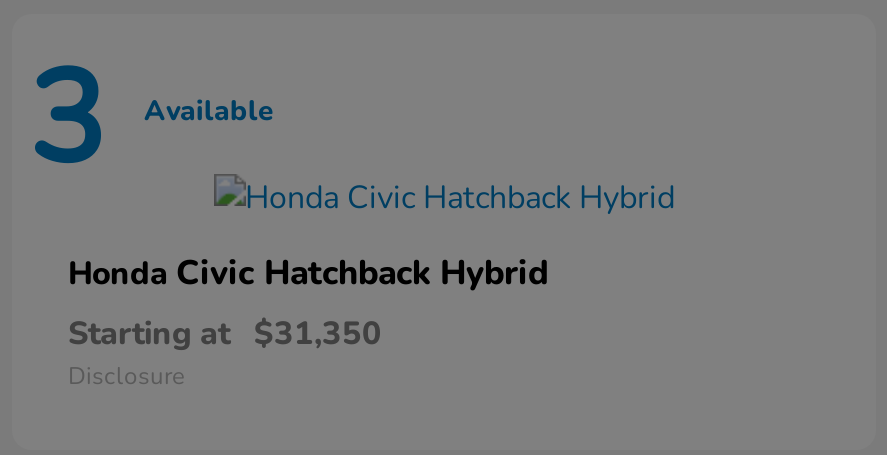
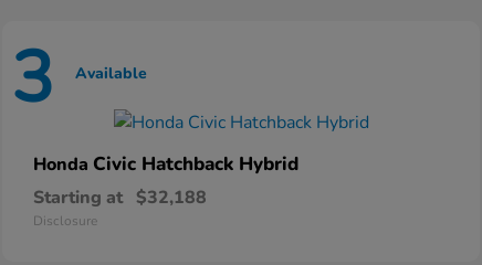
[68,313,382,357] Starting at $31,350 -> [33,185,207,210] Starting at $32,188

